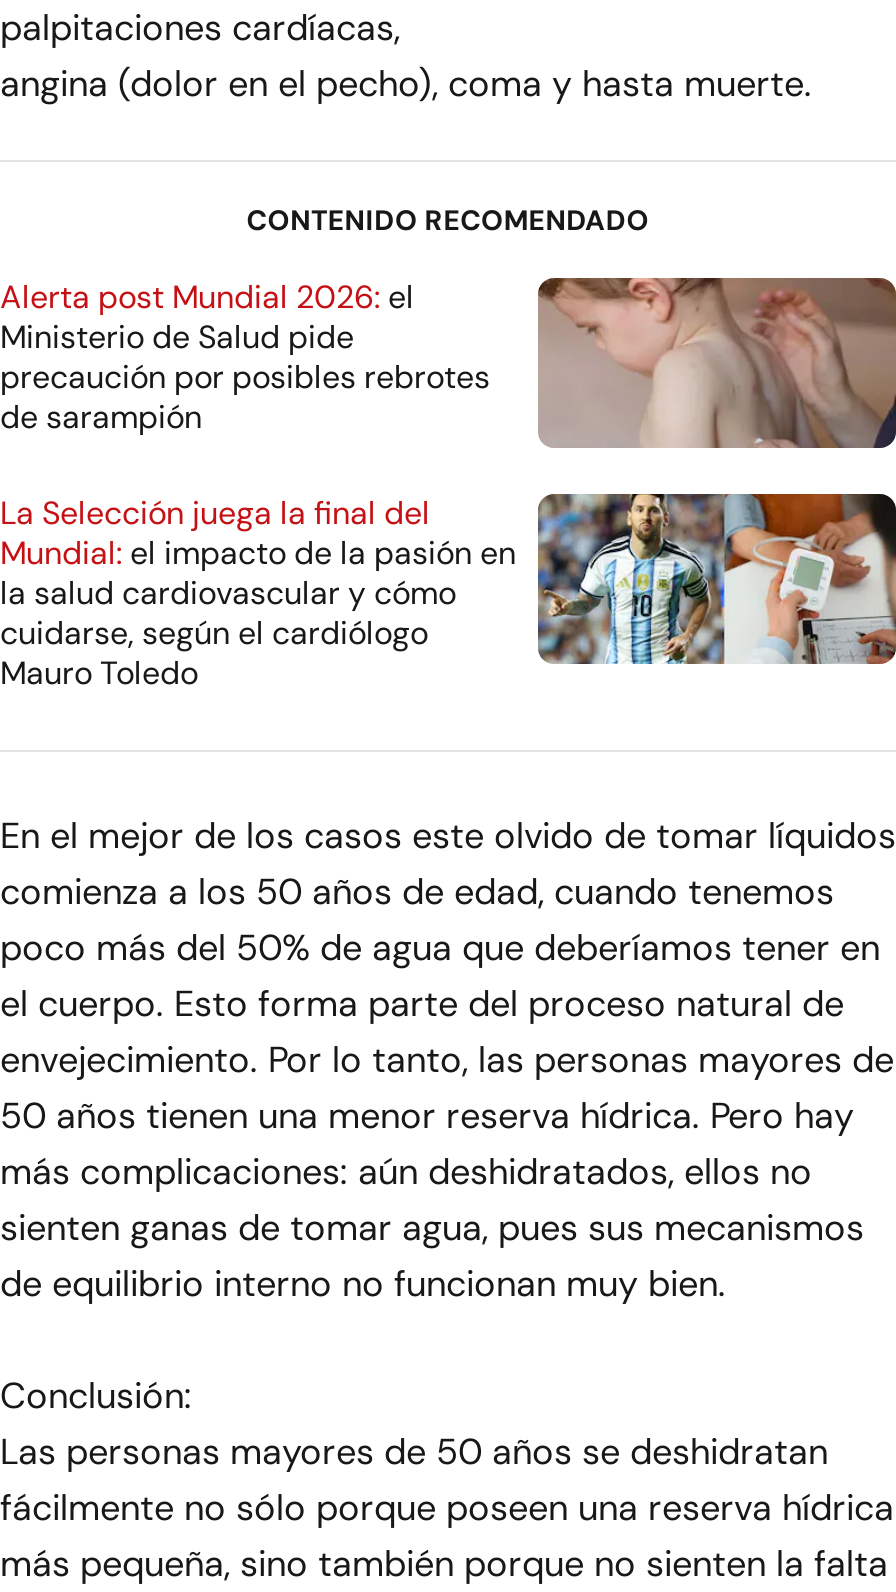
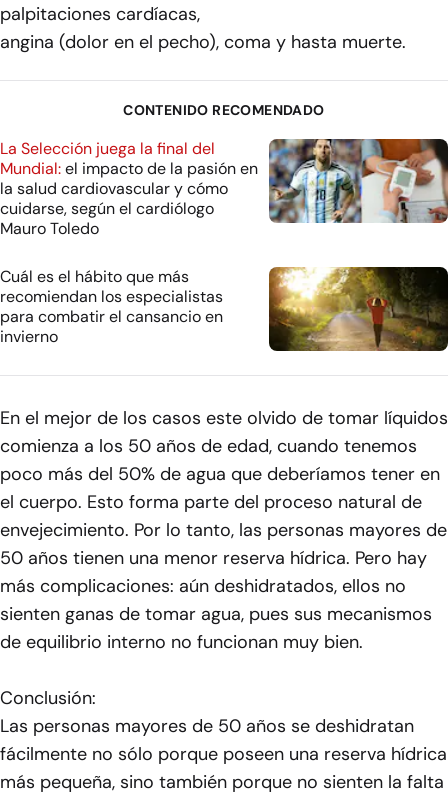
[0,276,890,450] [image] | Alerta post Mundial 2026: el | Ministerio de Salud pide | precaución por posibles rebrotes | de sarampión -> none
moved [0,490,896,695] -> [0,137,448,239]: [image] | La Selección juega la final del | Mundial: el impacto de la pasión en | la salud cardiovascular y cómo | cuidarse, según el cardiólogo | Mauro Toledo
none -> [0,266,223,347] Cuál es el hábito que más | recomiendan los especialistas | para combatir el cansancio en | invierno
none -> [268,266,445,352] [image]

